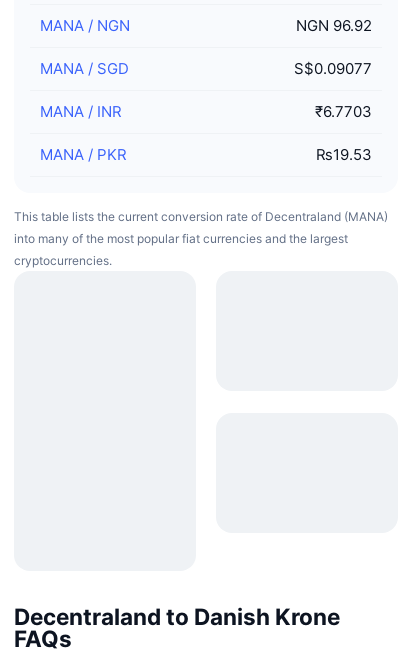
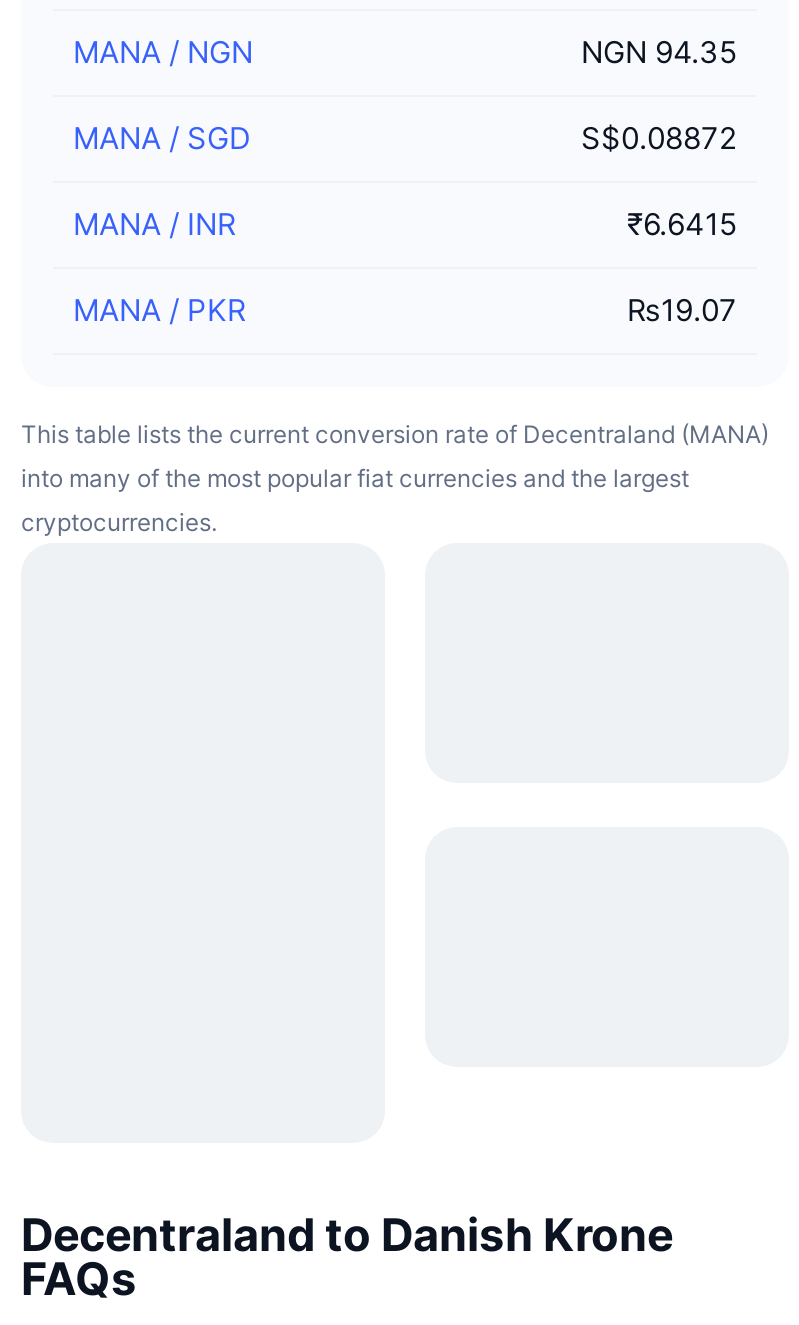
[296,16,372,35] NGN 96.92 -> [581,33,737,71] NGN 94.35
[294,59,372,78] S$0.09077 -> [581,119,737,157] S$0.08872
[315,102,372,121] ₹6.7703 -> [627,205,737,243] ₹6.6415
[316,145,372,164] ₨19.53 -> [627,291,737,329] ₨19.07

